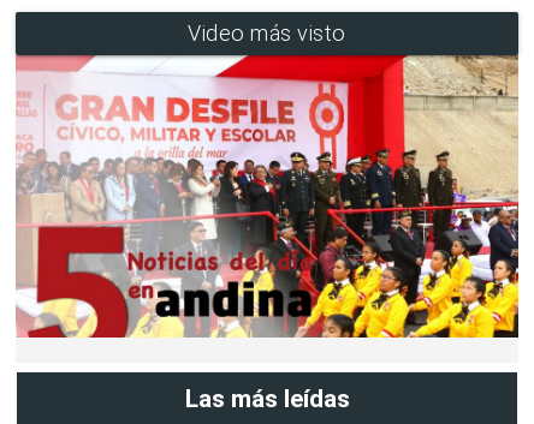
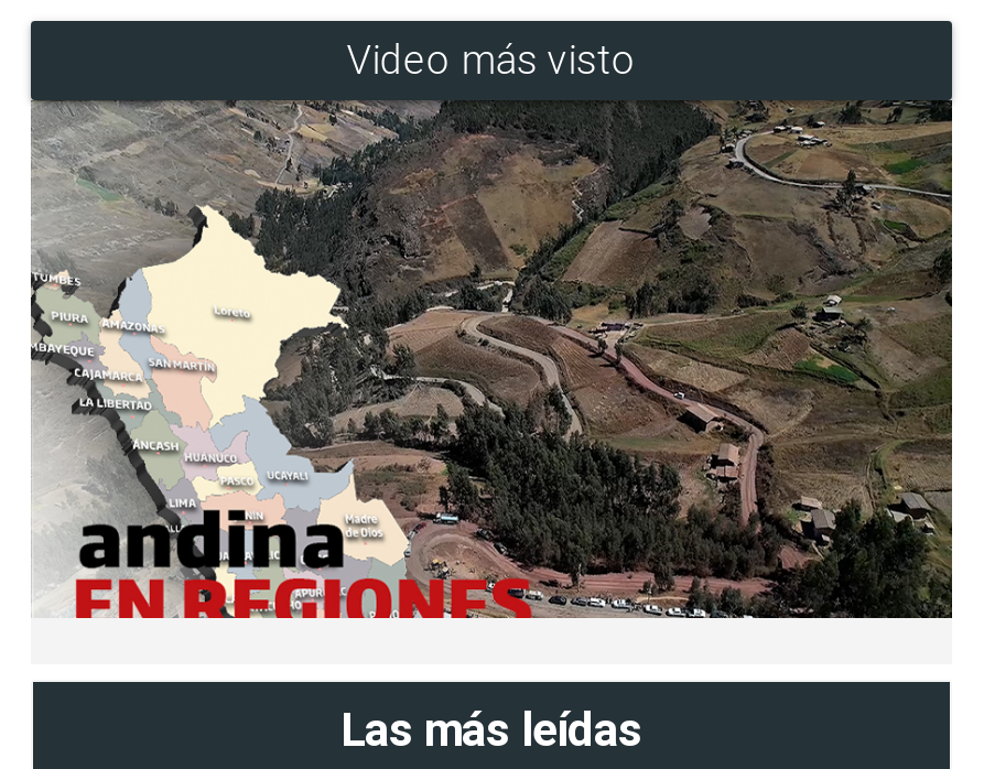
[16,54,520,339] [image] -> [29,100,954,620] [image]

